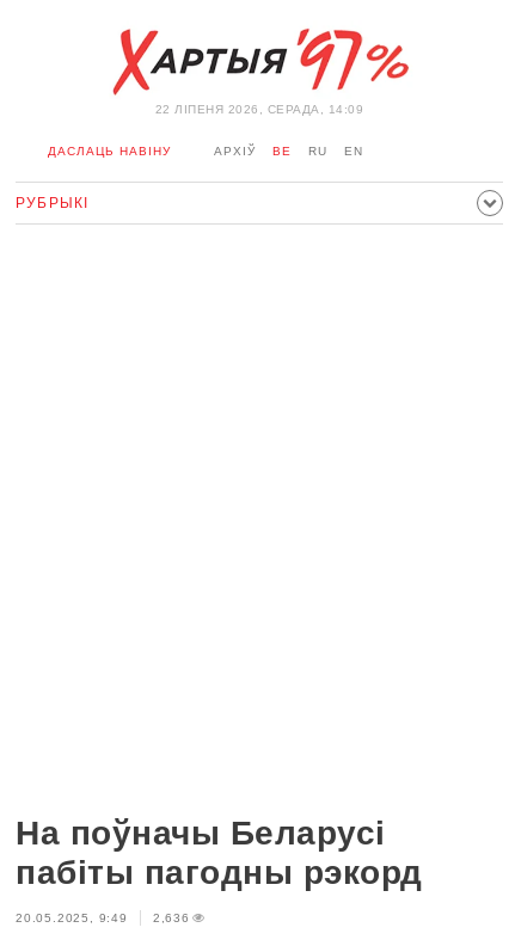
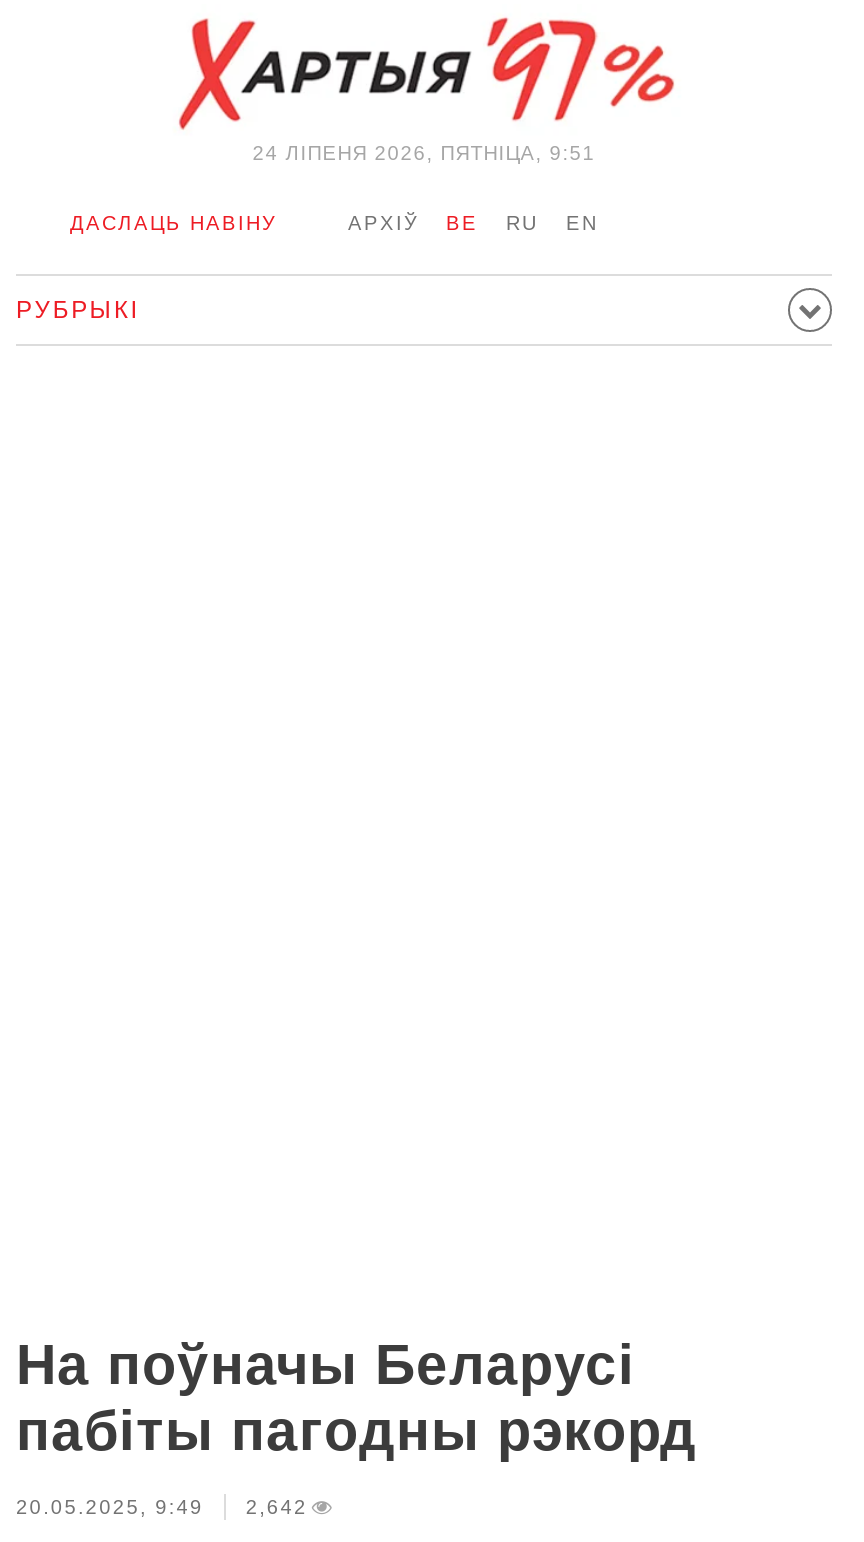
[155,103,363,116] 22 ЛIПЕНЯ 2026, СЕРАДА, 14:09 -> [252,142,596,164] 24 ЛIПЕНЯ 2026, ПЯТНІЦА, 9:51
[16,911,190,924] 20.05.2025, 9:49 2,636 -> [16,1496,308,1518] 20.05.2025, 9:49 2,642

